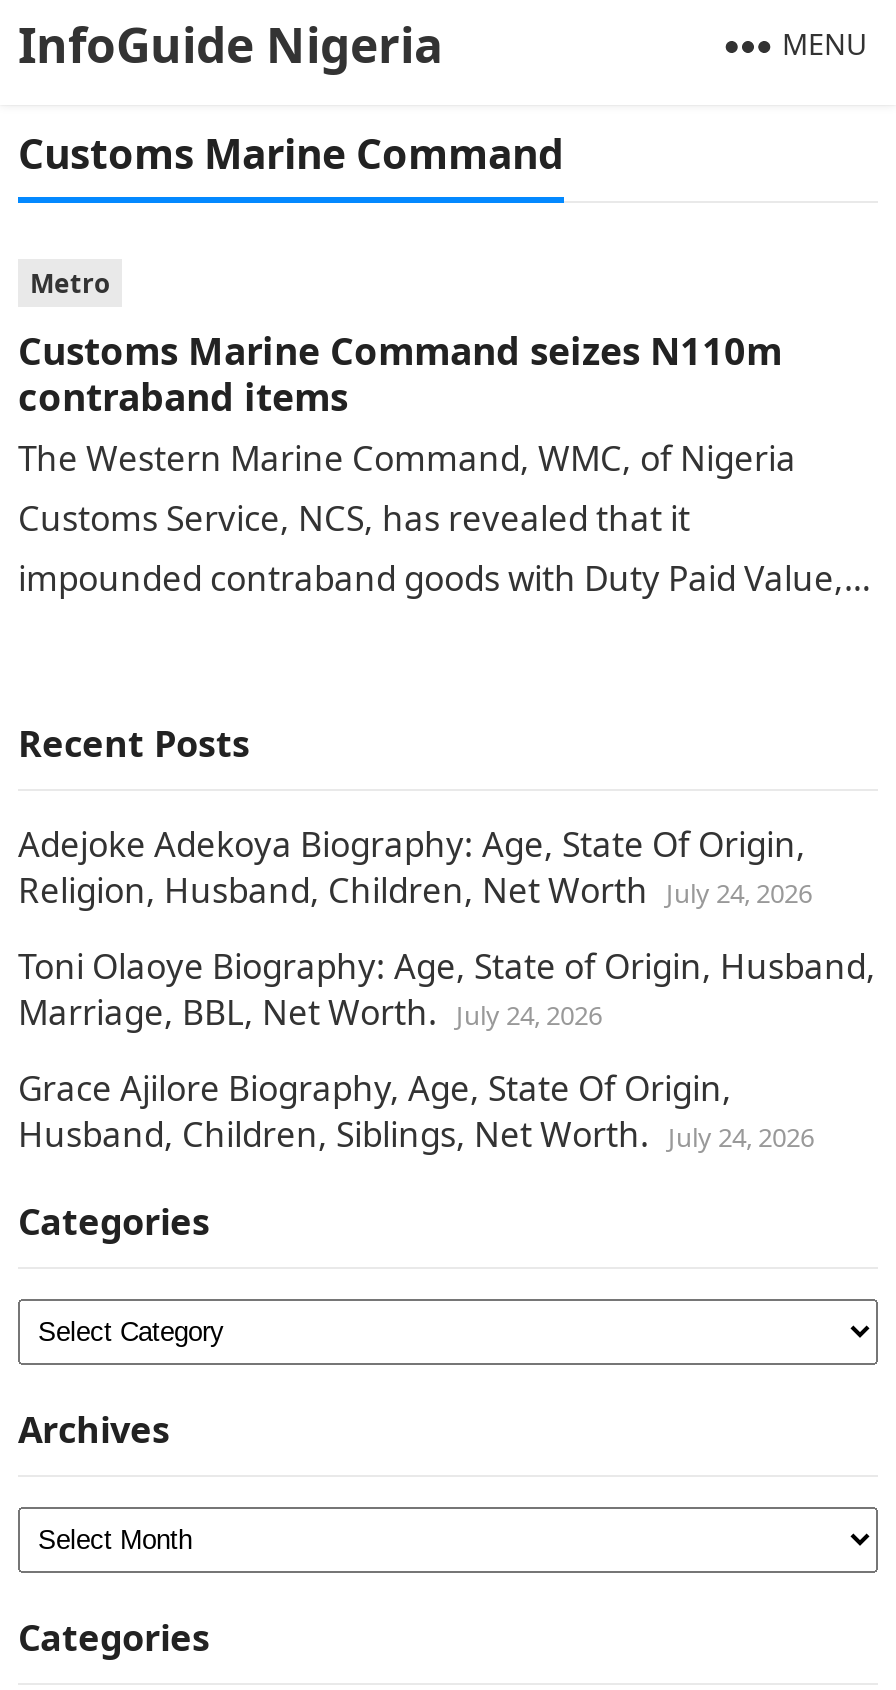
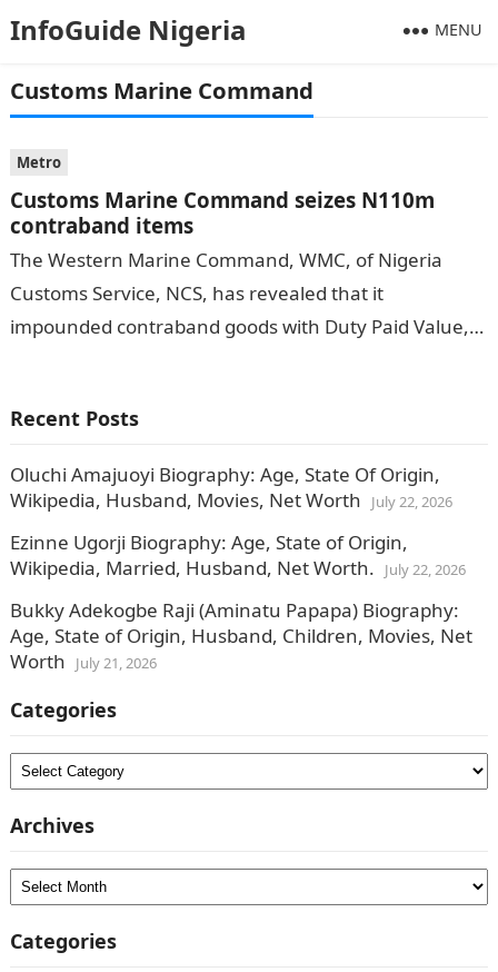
[18,821,812,913] Adejoke Adekoya Biography: Age, State Of Origin, | Religion, Husband, Children, Net Worth July 24, 2026 -> [10,462,452,513] Oluchi Amajuoyi Biography: Age, State Of Origin, | Wikipedia, Husband, Movies, Net Worth July 22, 2026
[18,943,876,1035] Toni Olaoye Biography: Age, State of Origin, Husband, | Marriage, BBL, Net Worth. July 24, 2026 -> [10,529,466,581] Ezinne Ugorji Biography: Age, State of Origin, | Wikipedia, Married, Husband, Net Worth. July 22, 2026
[18,1065,814,1157] Grace Ajilore Biography, Age, State Of Origin, | Husband, Children, Siblings, Net Worth. July 24, 2026 -> [10,597,472,674] Bukky Adekogbe Raji (Aminatu Papapa) Biography: | Age, State of Origin, Husband, Children, Movies, Net | Worth July 21, 2026

